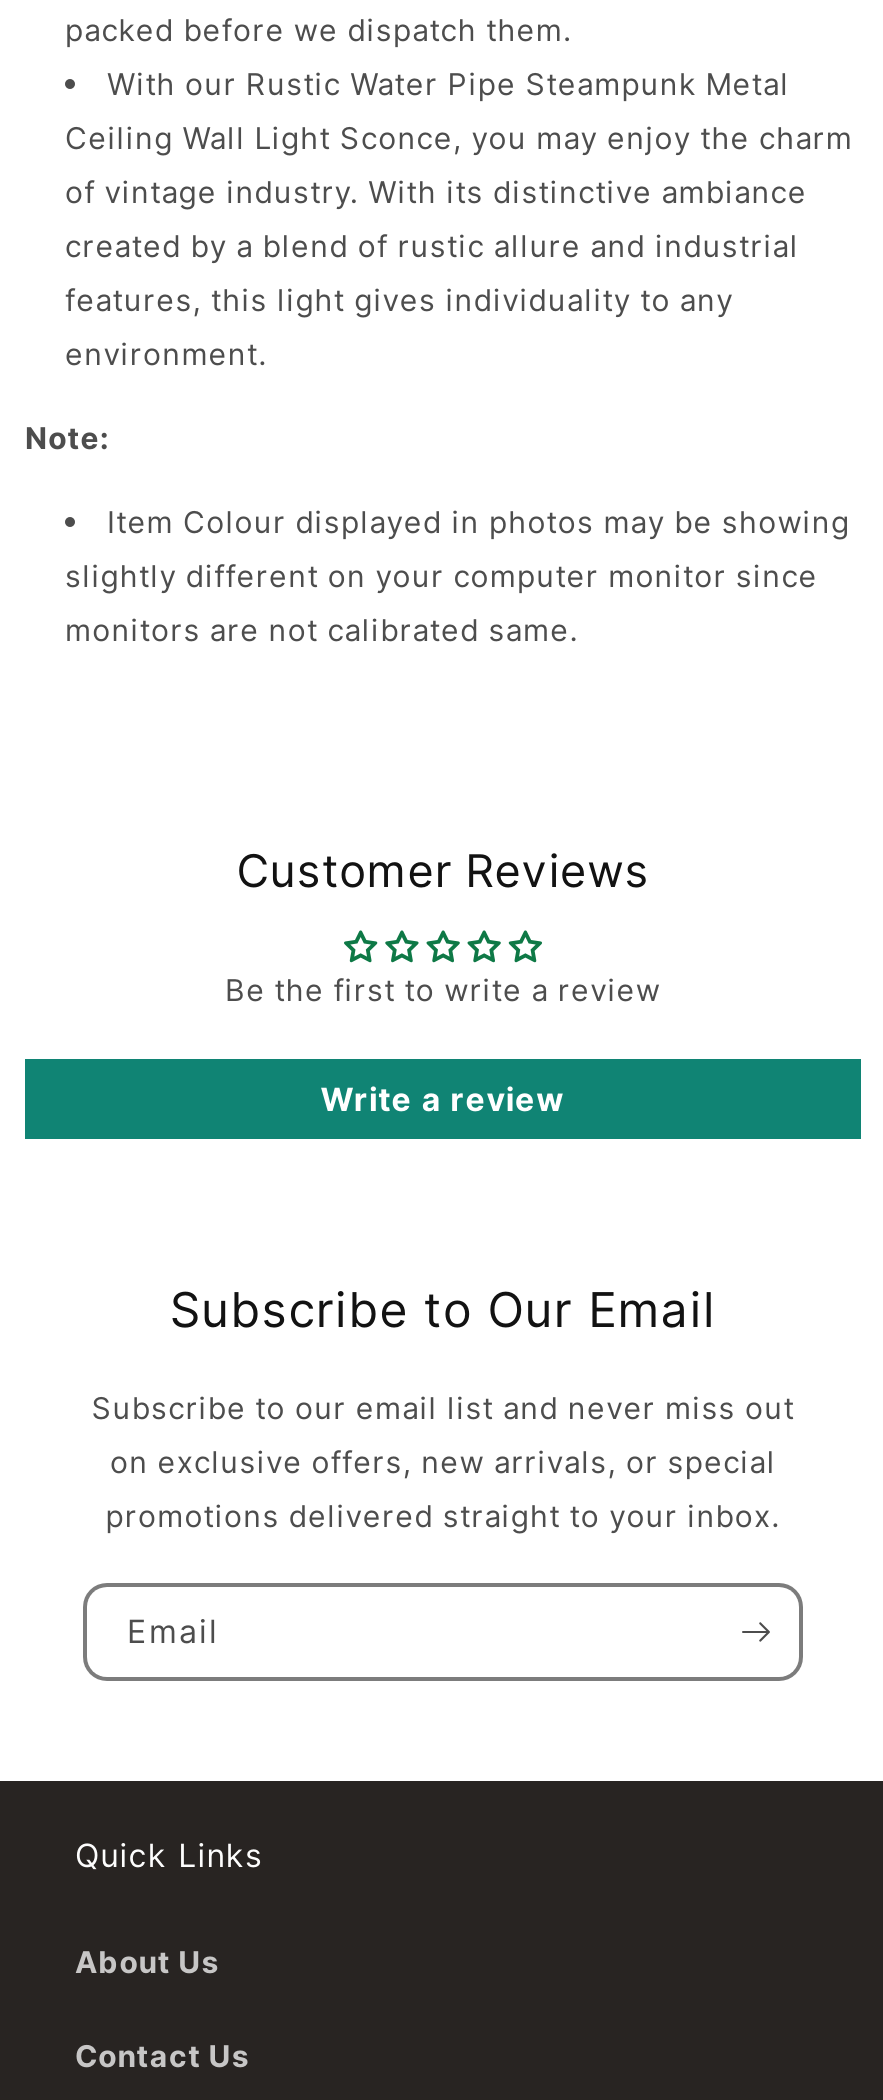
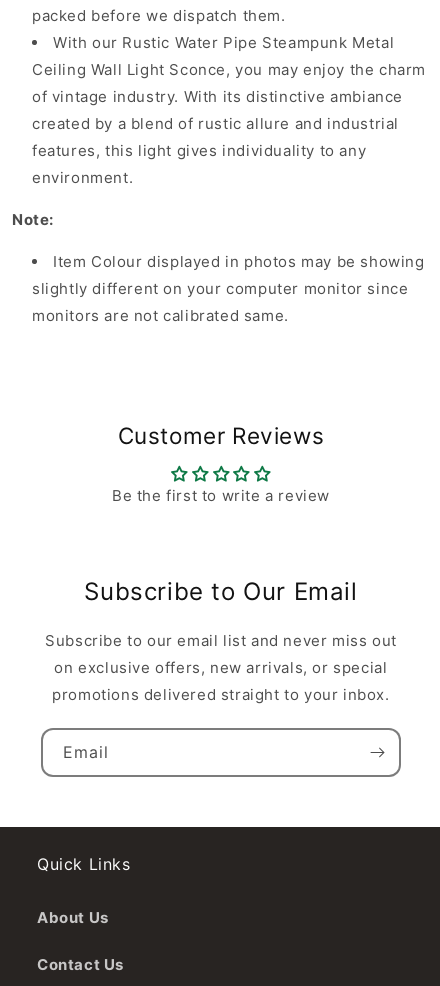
[321,1078,565,1118] Write a review -> none

